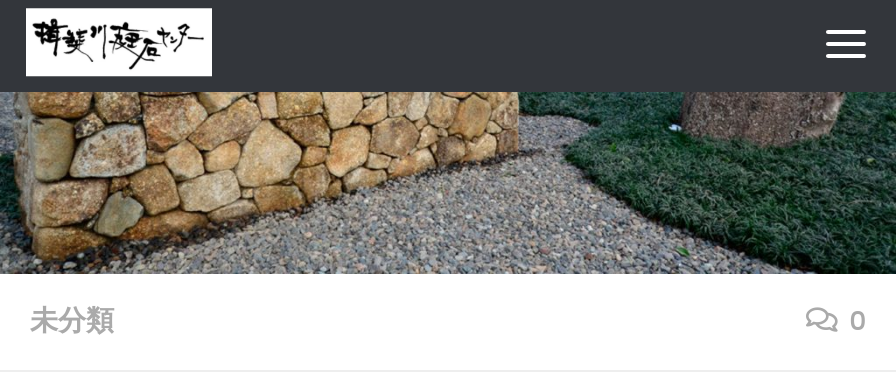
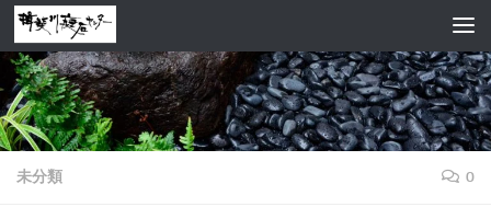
[6,90,890,276] [image] -> [3,51,488,152] [image]

